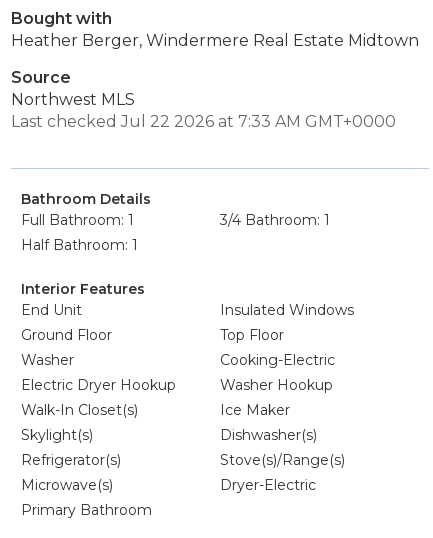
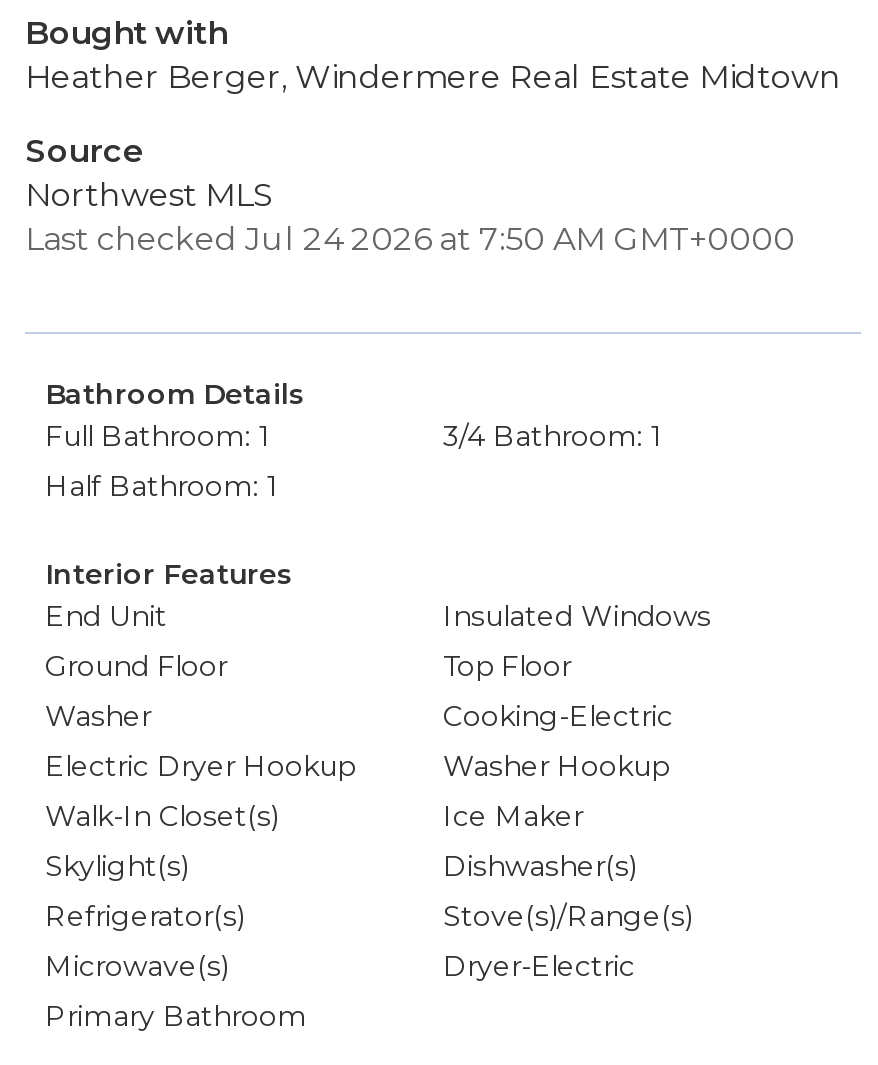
[11,112,396,131] Last checked Jul 22 2026 at 7:33 AM GMT+0000 -> [25,220,795,258] Last checked Jul 24 2026 at 7:50 AM GMT+0000

